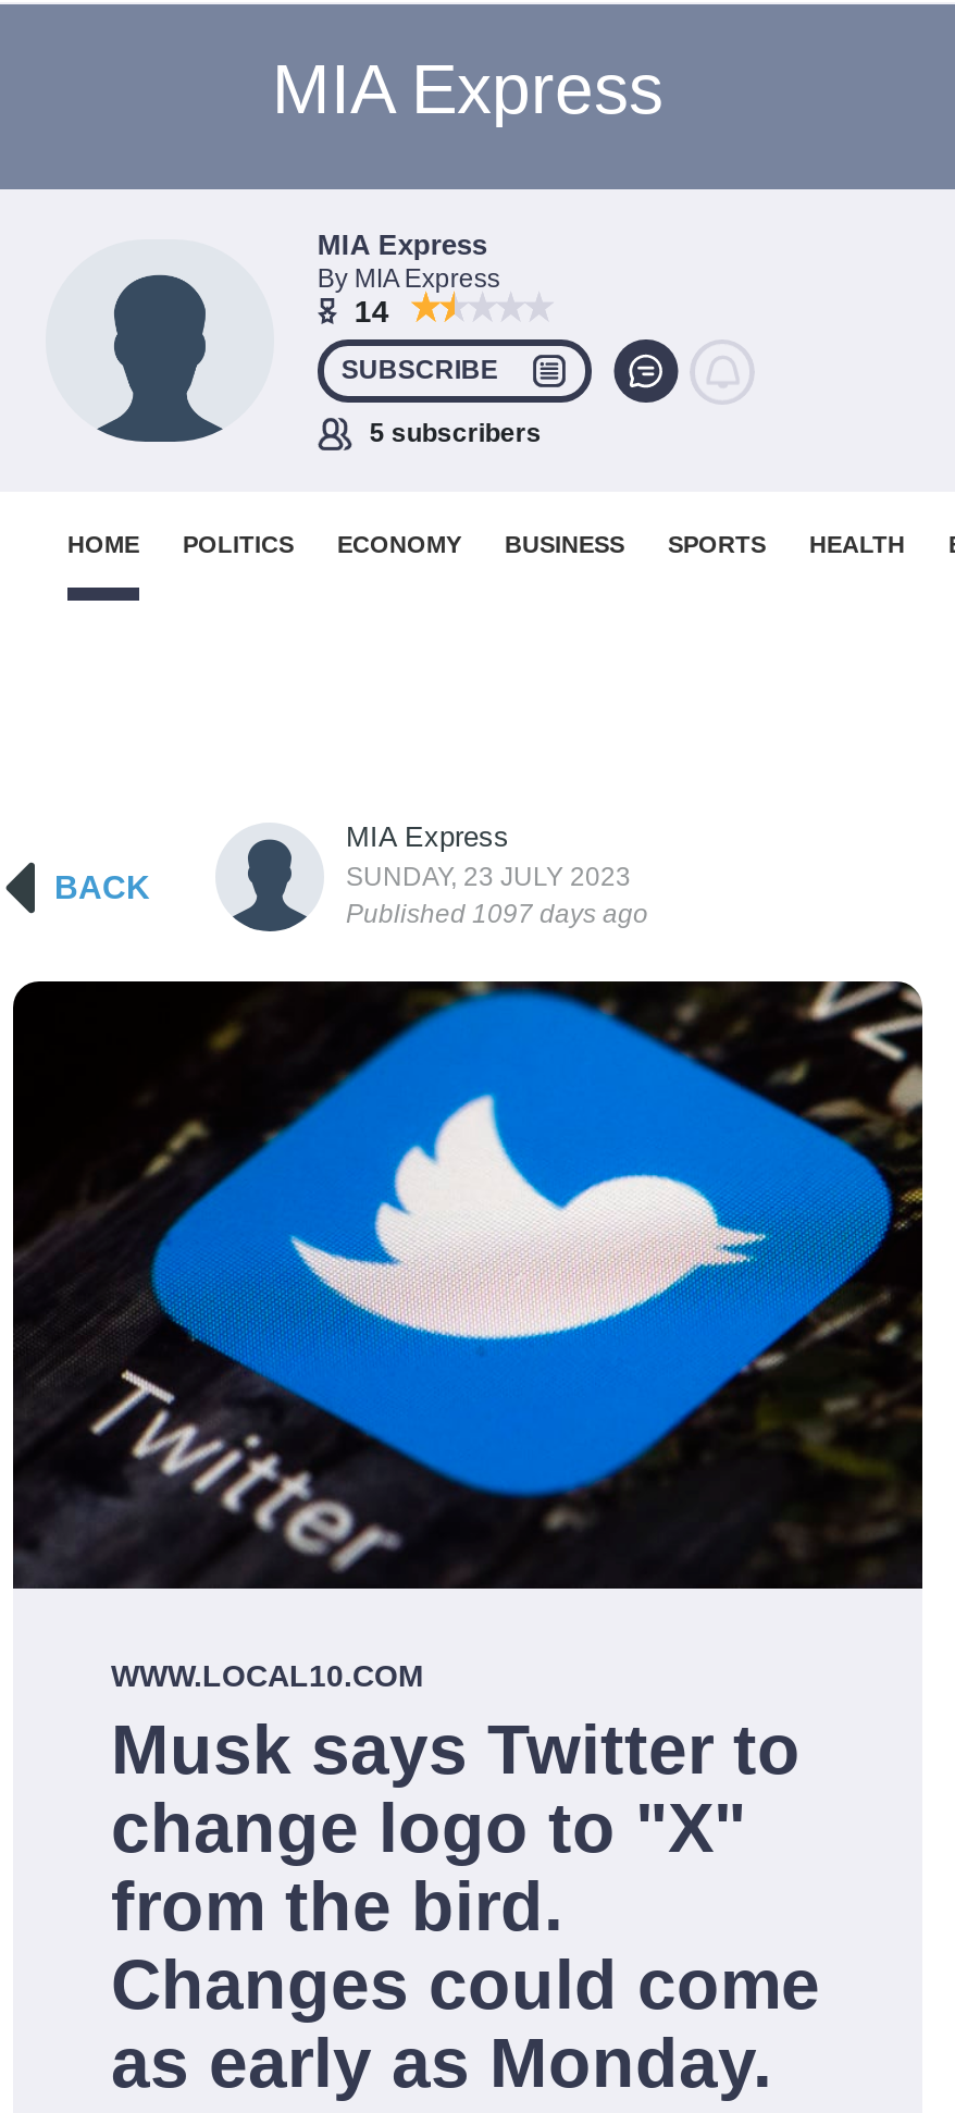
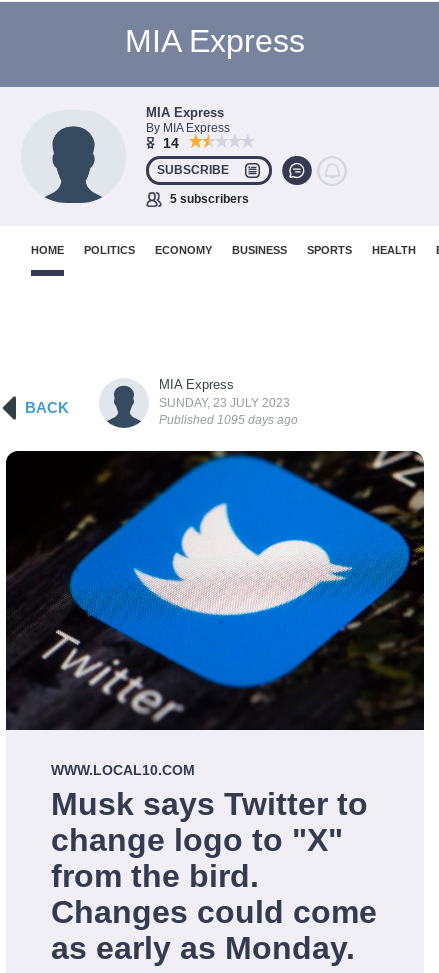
[346,899,648,929] Published 1097 days ago -> [159,413,298,427] Published 1095 days ago

